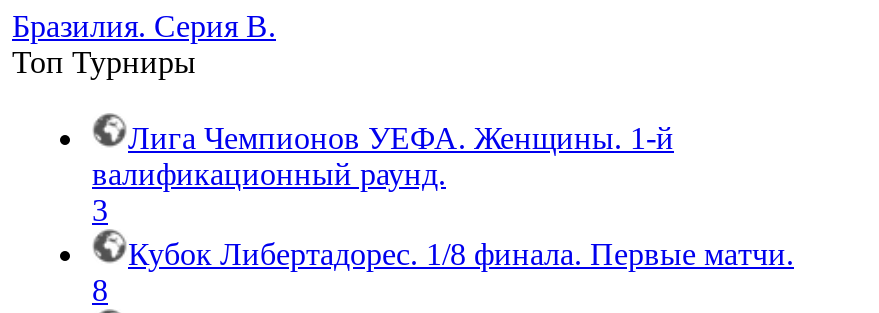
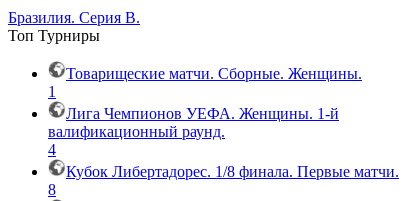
none -> [48,65,362,100] Товарищеские матчи. Сборные. Женщины. | 1
[92,193,108,227] 3 -> [48,141,56,158] 4

